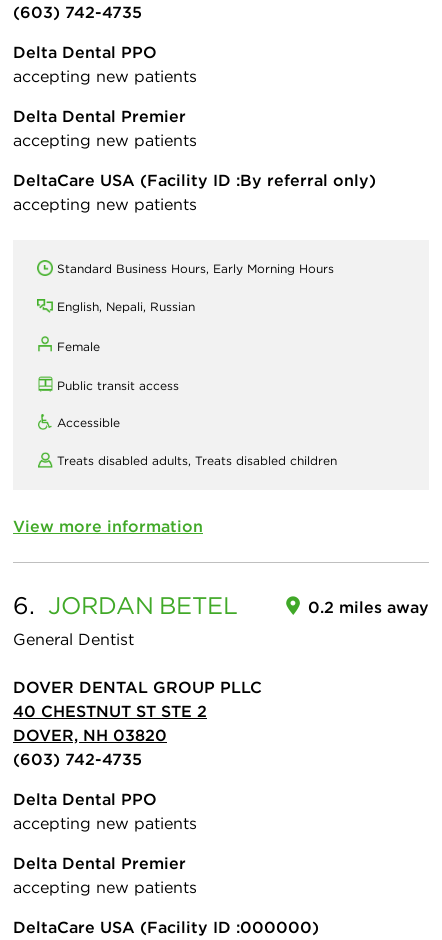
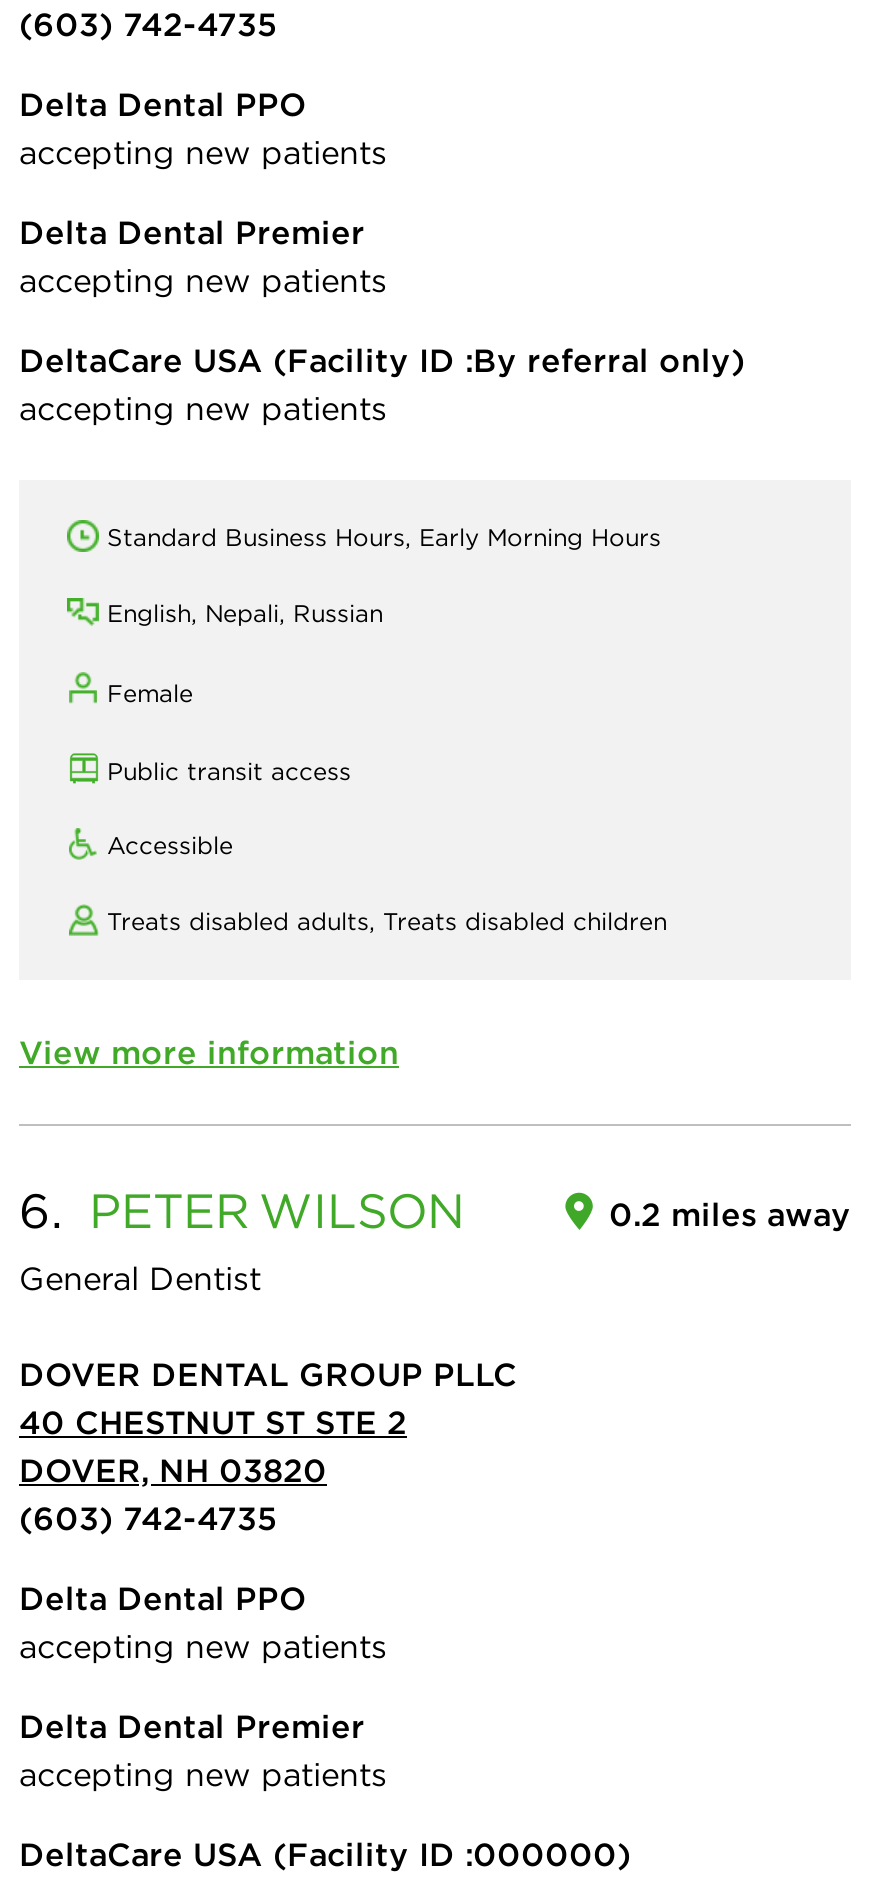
[13,590,238,620] 6. JORDAN BETEL -> [19,1180,465,1240] 6. PETER WILSON

